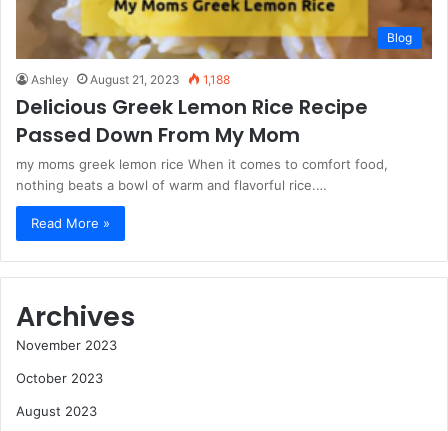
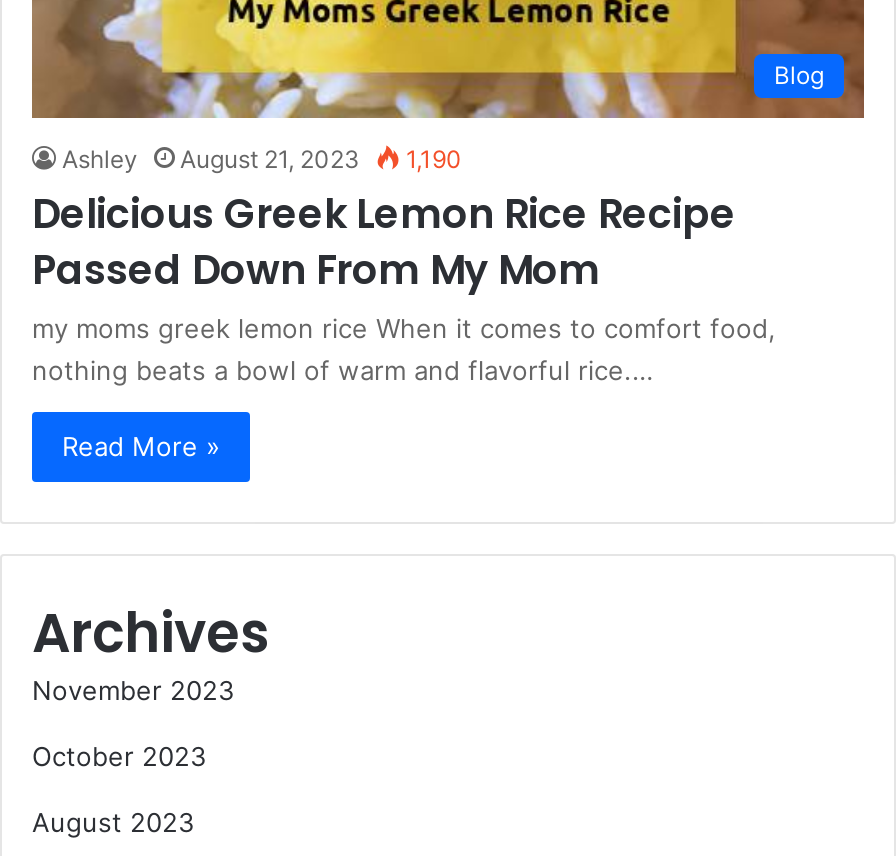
[31,72,230,87] Ashley August 21, 2023 1,188 -> [62,144,462,174] Ashley August 21, 2023 1,190

